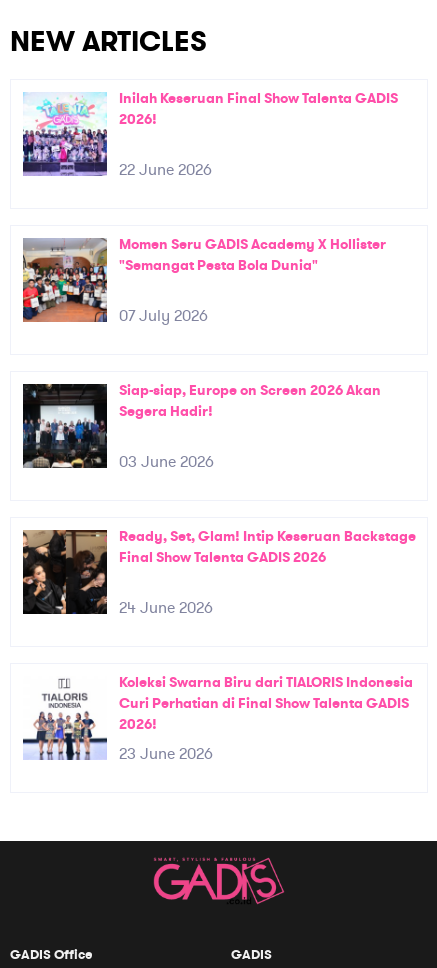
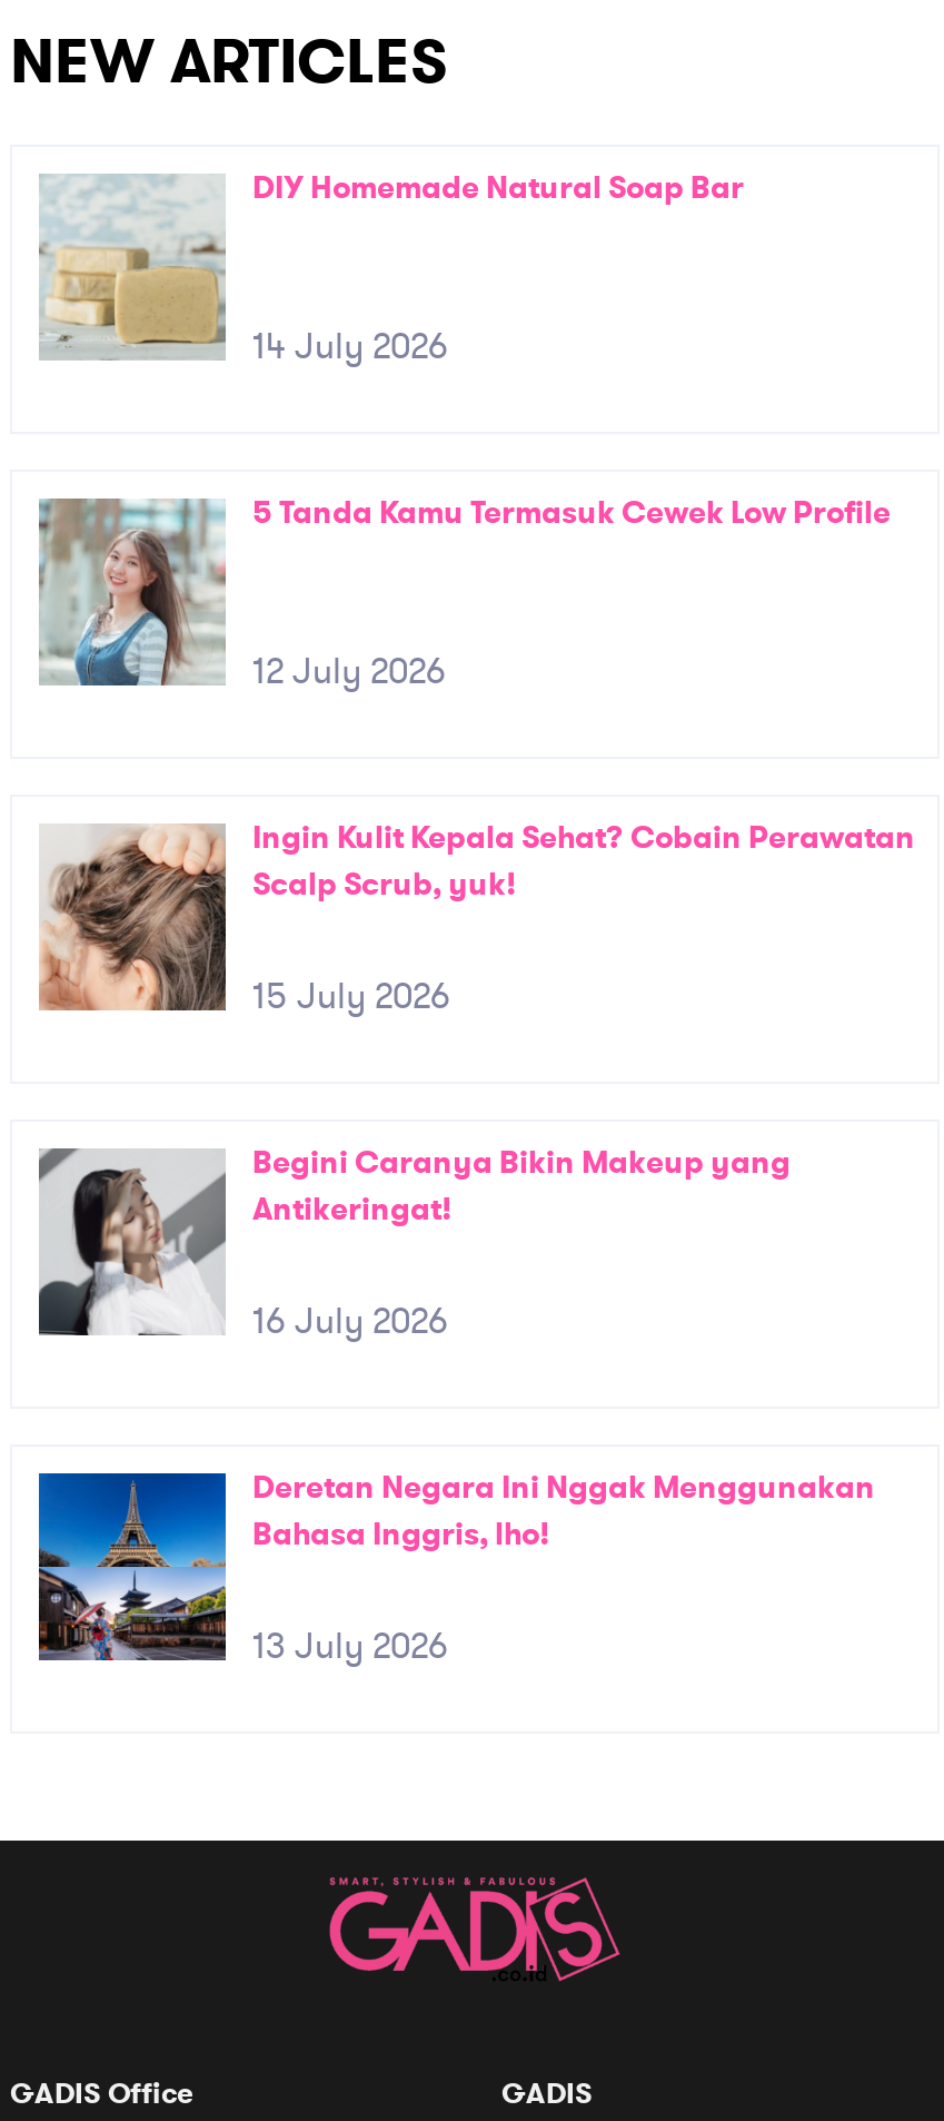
[22,89,416,765] [image] | Inilah Keseruan Final Show Talenta GADIS | 2026! | 22 June 2026 | Momen Seru GADIS Academy X Hollister | "Semangat Pesta Bola Dunia" | 07 July 2026 | Siap-siap, Europe on Screen 2026 Akan | Segera Hadir! | 03 June 2026 | Ready, Set, Glam! Intip Keseruan Backstage | Final Show Talenta GADIS 2026 | 24 June 2026 | Koleksi Swarna Biru dari TIALORIS Indonesia | Curi Perhatian di Final Show Talenta GADIS | 2026! | 23 June 2026 -> [37,167,915,1671] [image] | DIY Homemade Natural Soap Bar | 14 July 2026 | 5 Tanda Kamu Termasuk Cewek Low Profile | 12 July 2026 | Ingin Kulit Kepala Sehat? Cobain Perawatan | Scalp Scrub, yuk! | 15 July 2026 | Begini Caranya Bikin Makeup yang | Antikeringat! | 16 July 2026 | Deretan Negara Ini Nggak Menggunakan | Bahasa Inggris, lho! | 13 July 2026
[22,238,107,323] [image] -> [39,499,223,688] [image]
[22,383,107,469] [image] -> [39,823,226,1013] [image]
[22,529,108,615] [image] -> [37,1148,226,1338] [image]
[22,676,105,760] [image] -> [37,1471,221,1663] [image]

